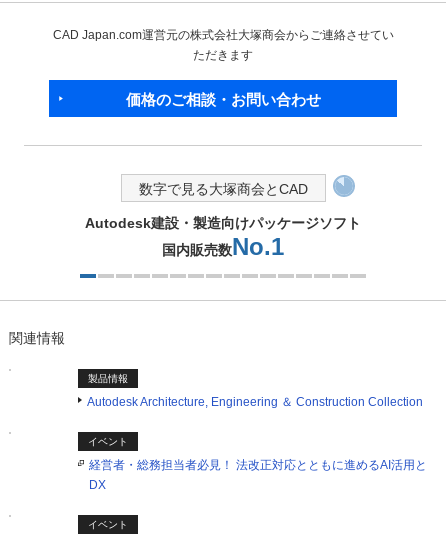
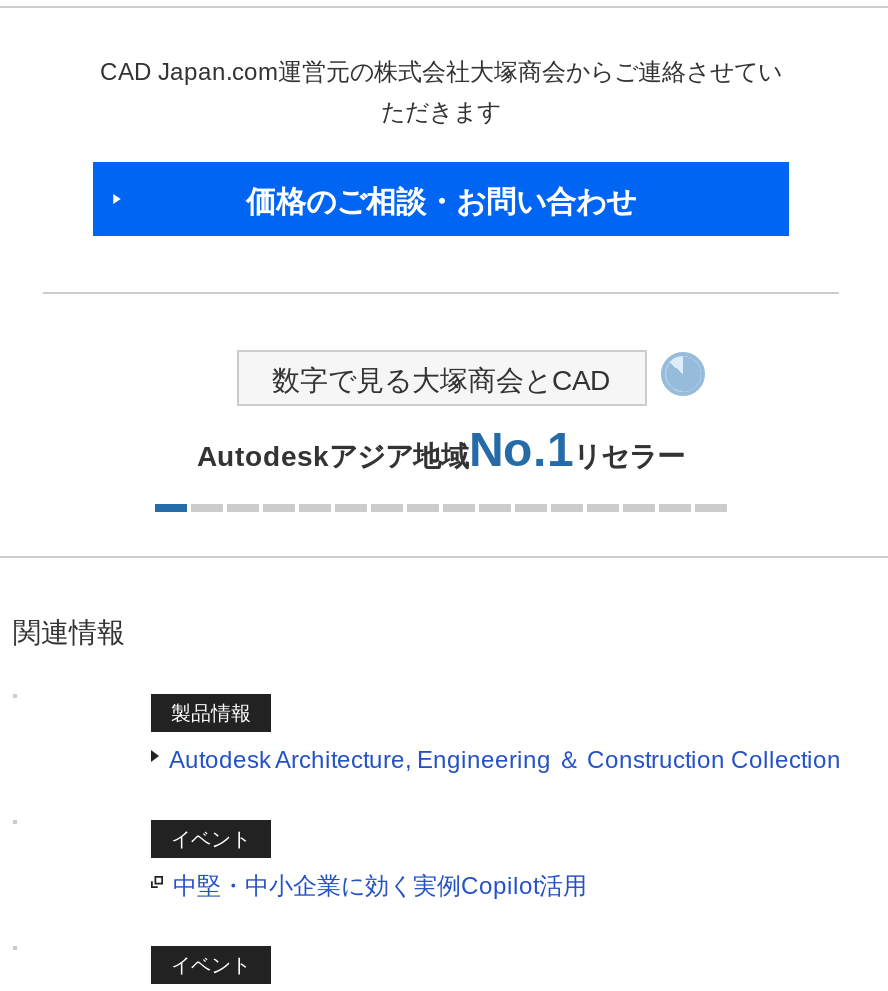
[85,215,361,260] Autodesk建設・製造向けパッケージソフト | 国内販売数No.1 -> [197,422,685,476] Autodeskアジア地域No.1リセラー
[89,458,427,492] 経営者・総務担当者必見！ 法改正対応とともに進めるAI活用と | DX -> [173,872,587,900] 中堅・中小企業に効く実例Copilot活用

